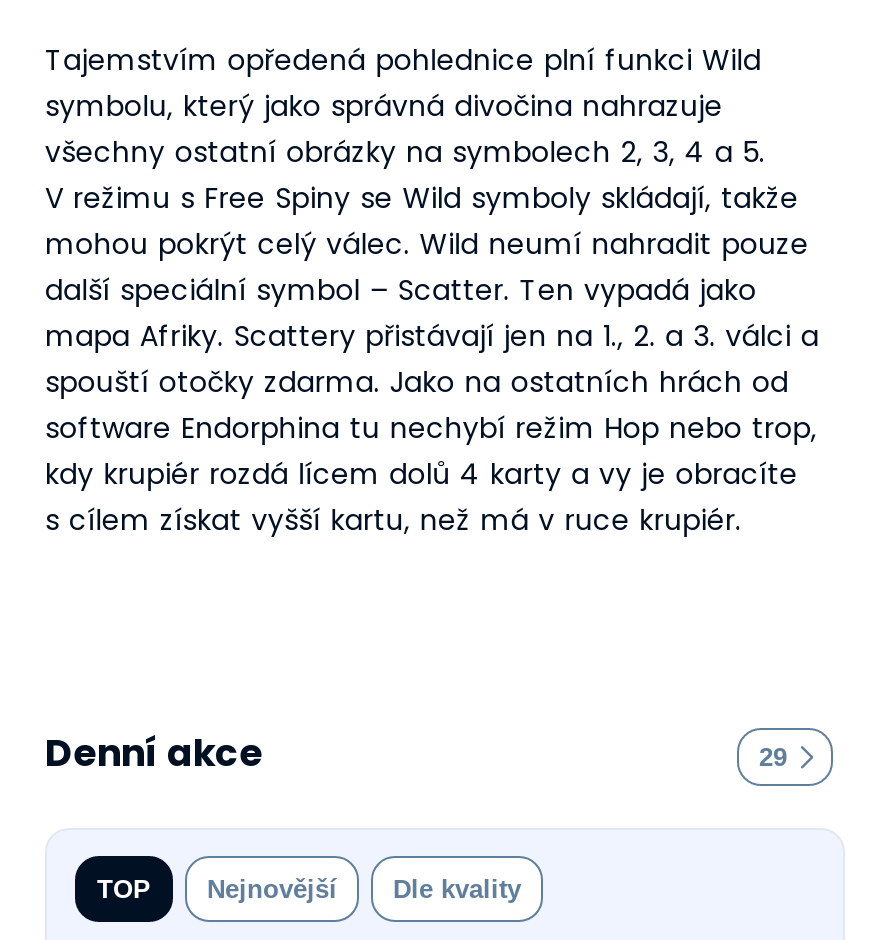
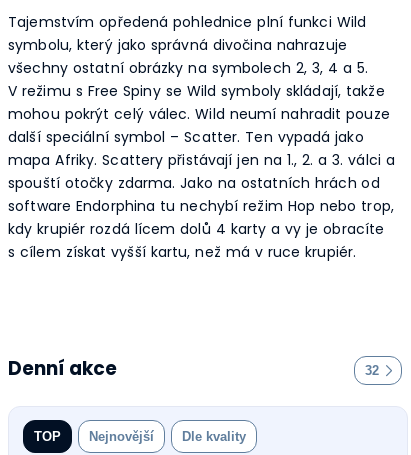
[759,741,787,771] 29 -> [365,362,379,377] 32

